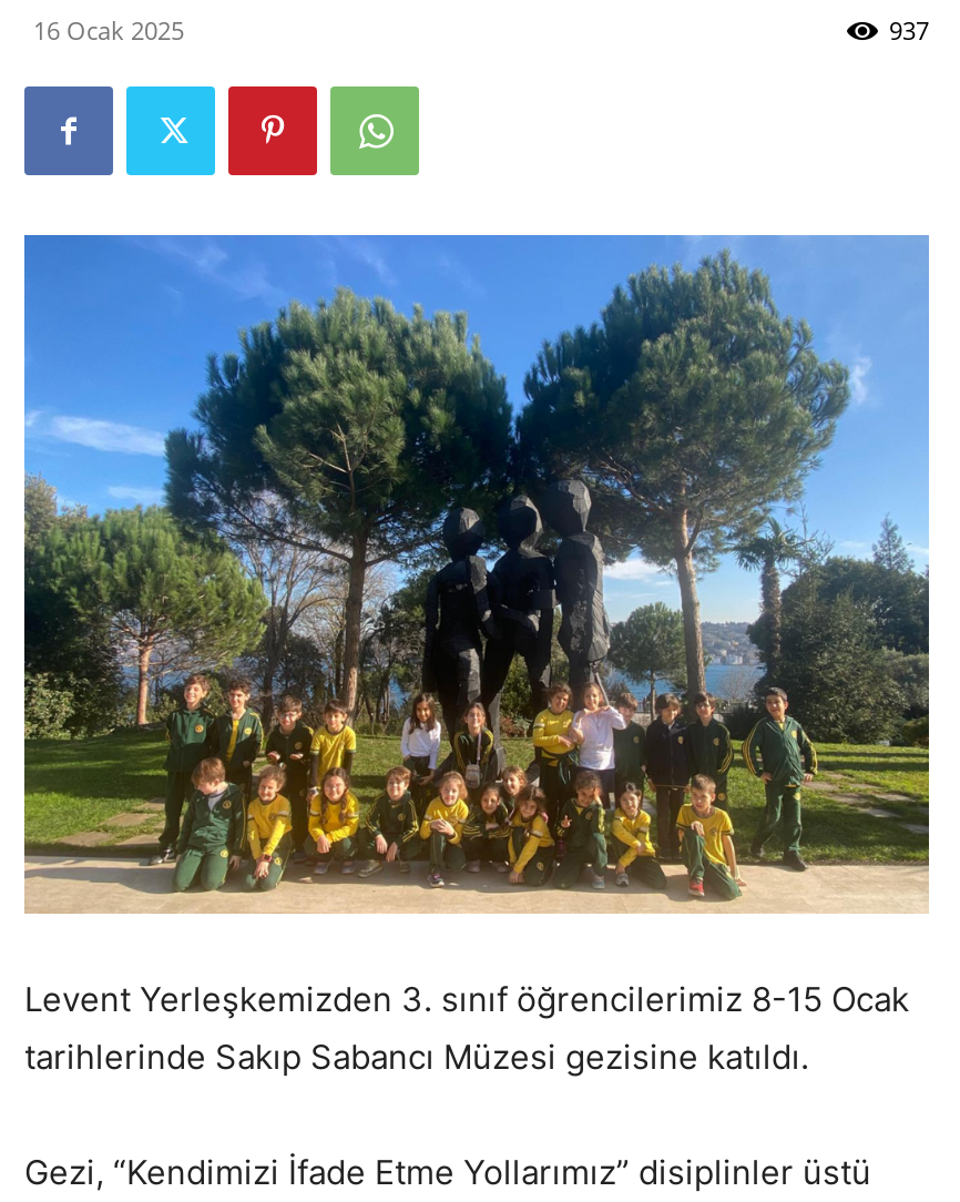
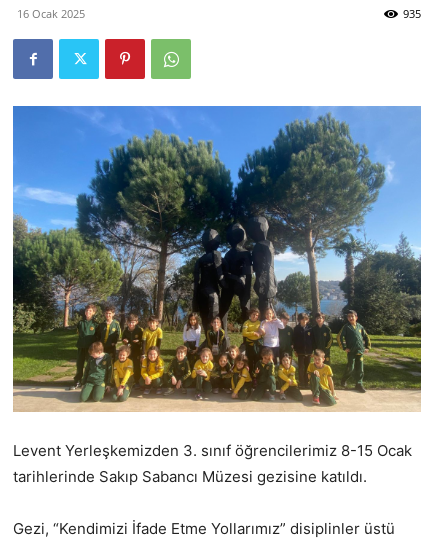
[889,13,929,47] 937 -> [403,6,421,21] 935

